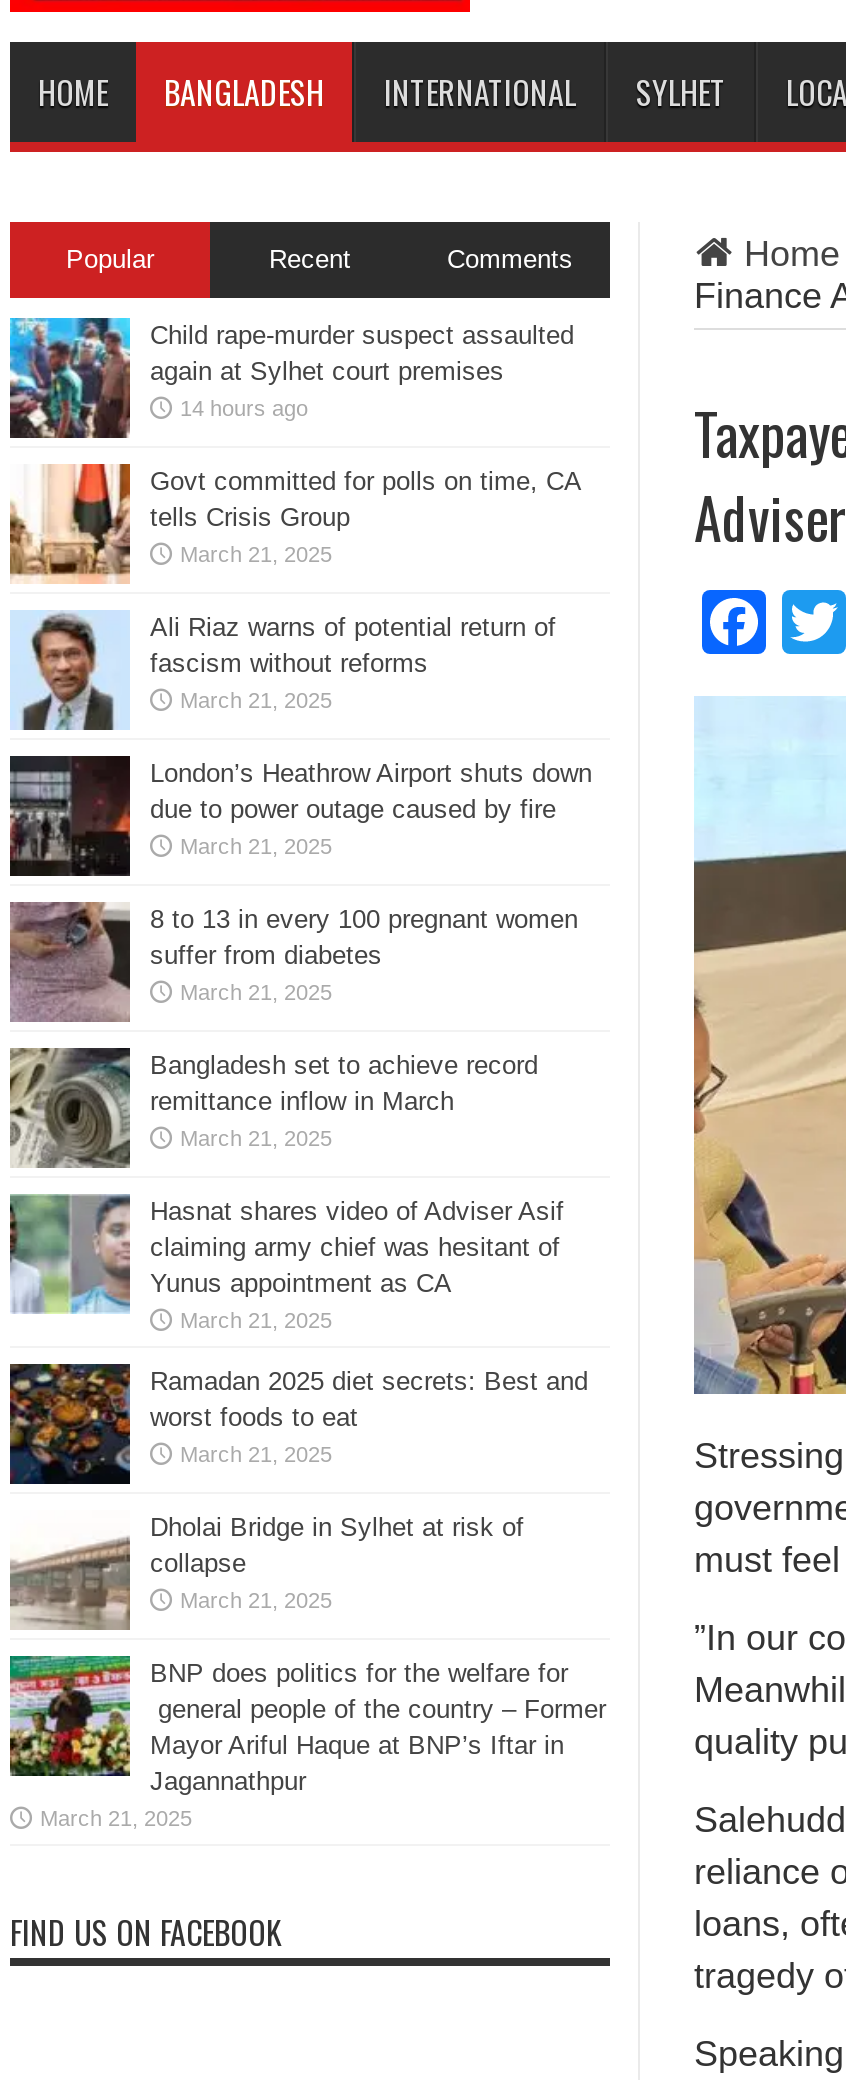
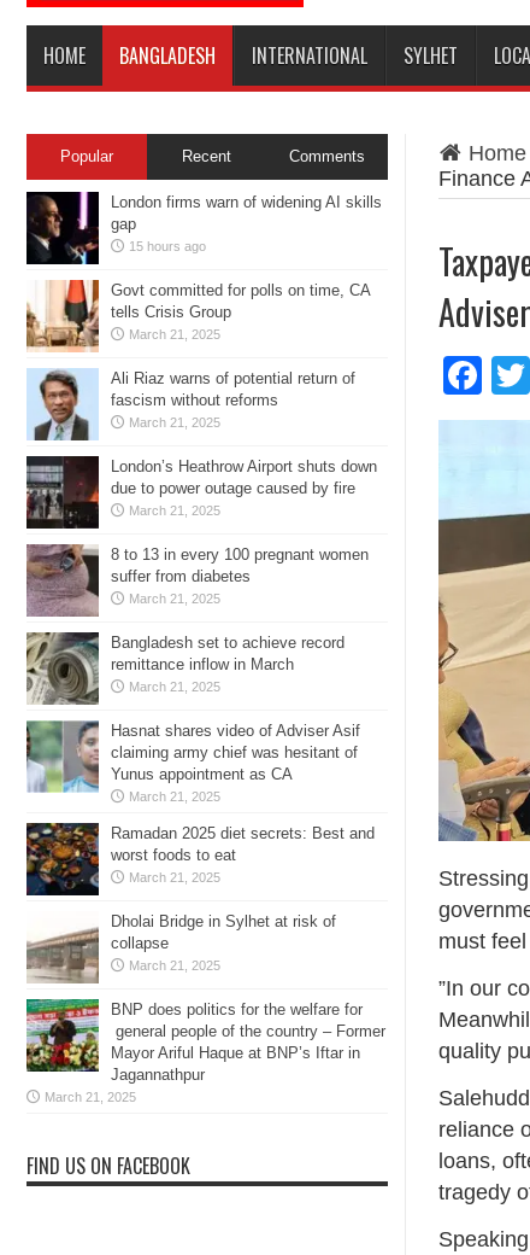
[8,316,574,440] [image] | Child rape-murder suspect assaulted | again at Sylhet court premises | 14 hours ago -> [25,191,382,265] [image] | London firms warn of widening AI skills | gap | 15 hours ago

